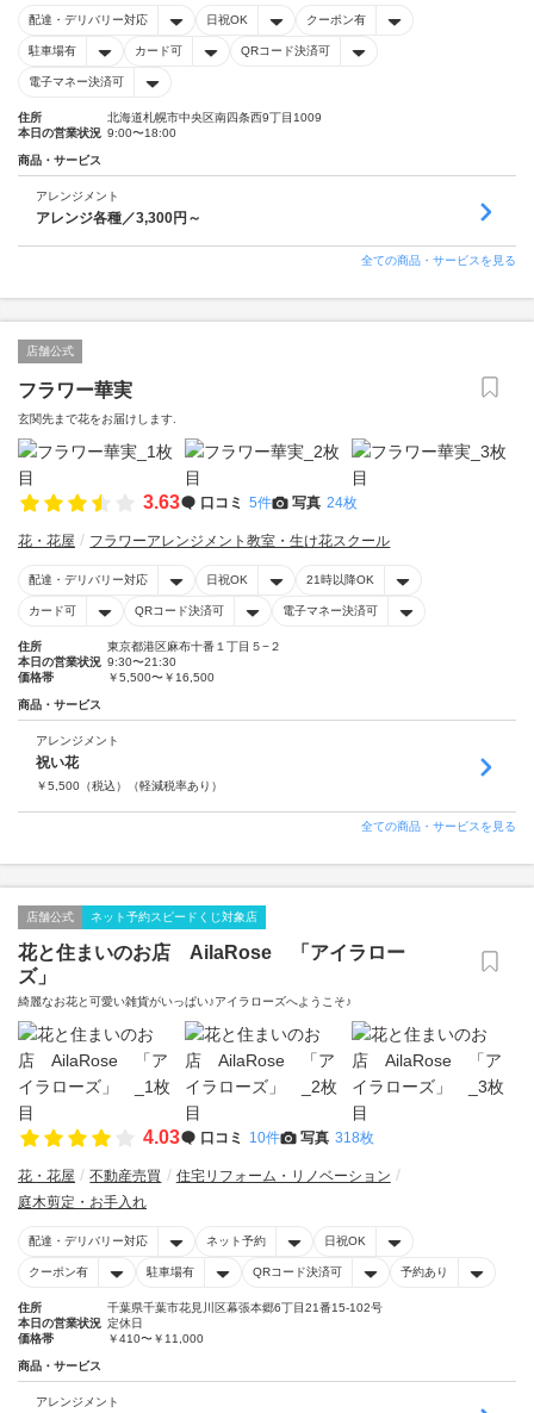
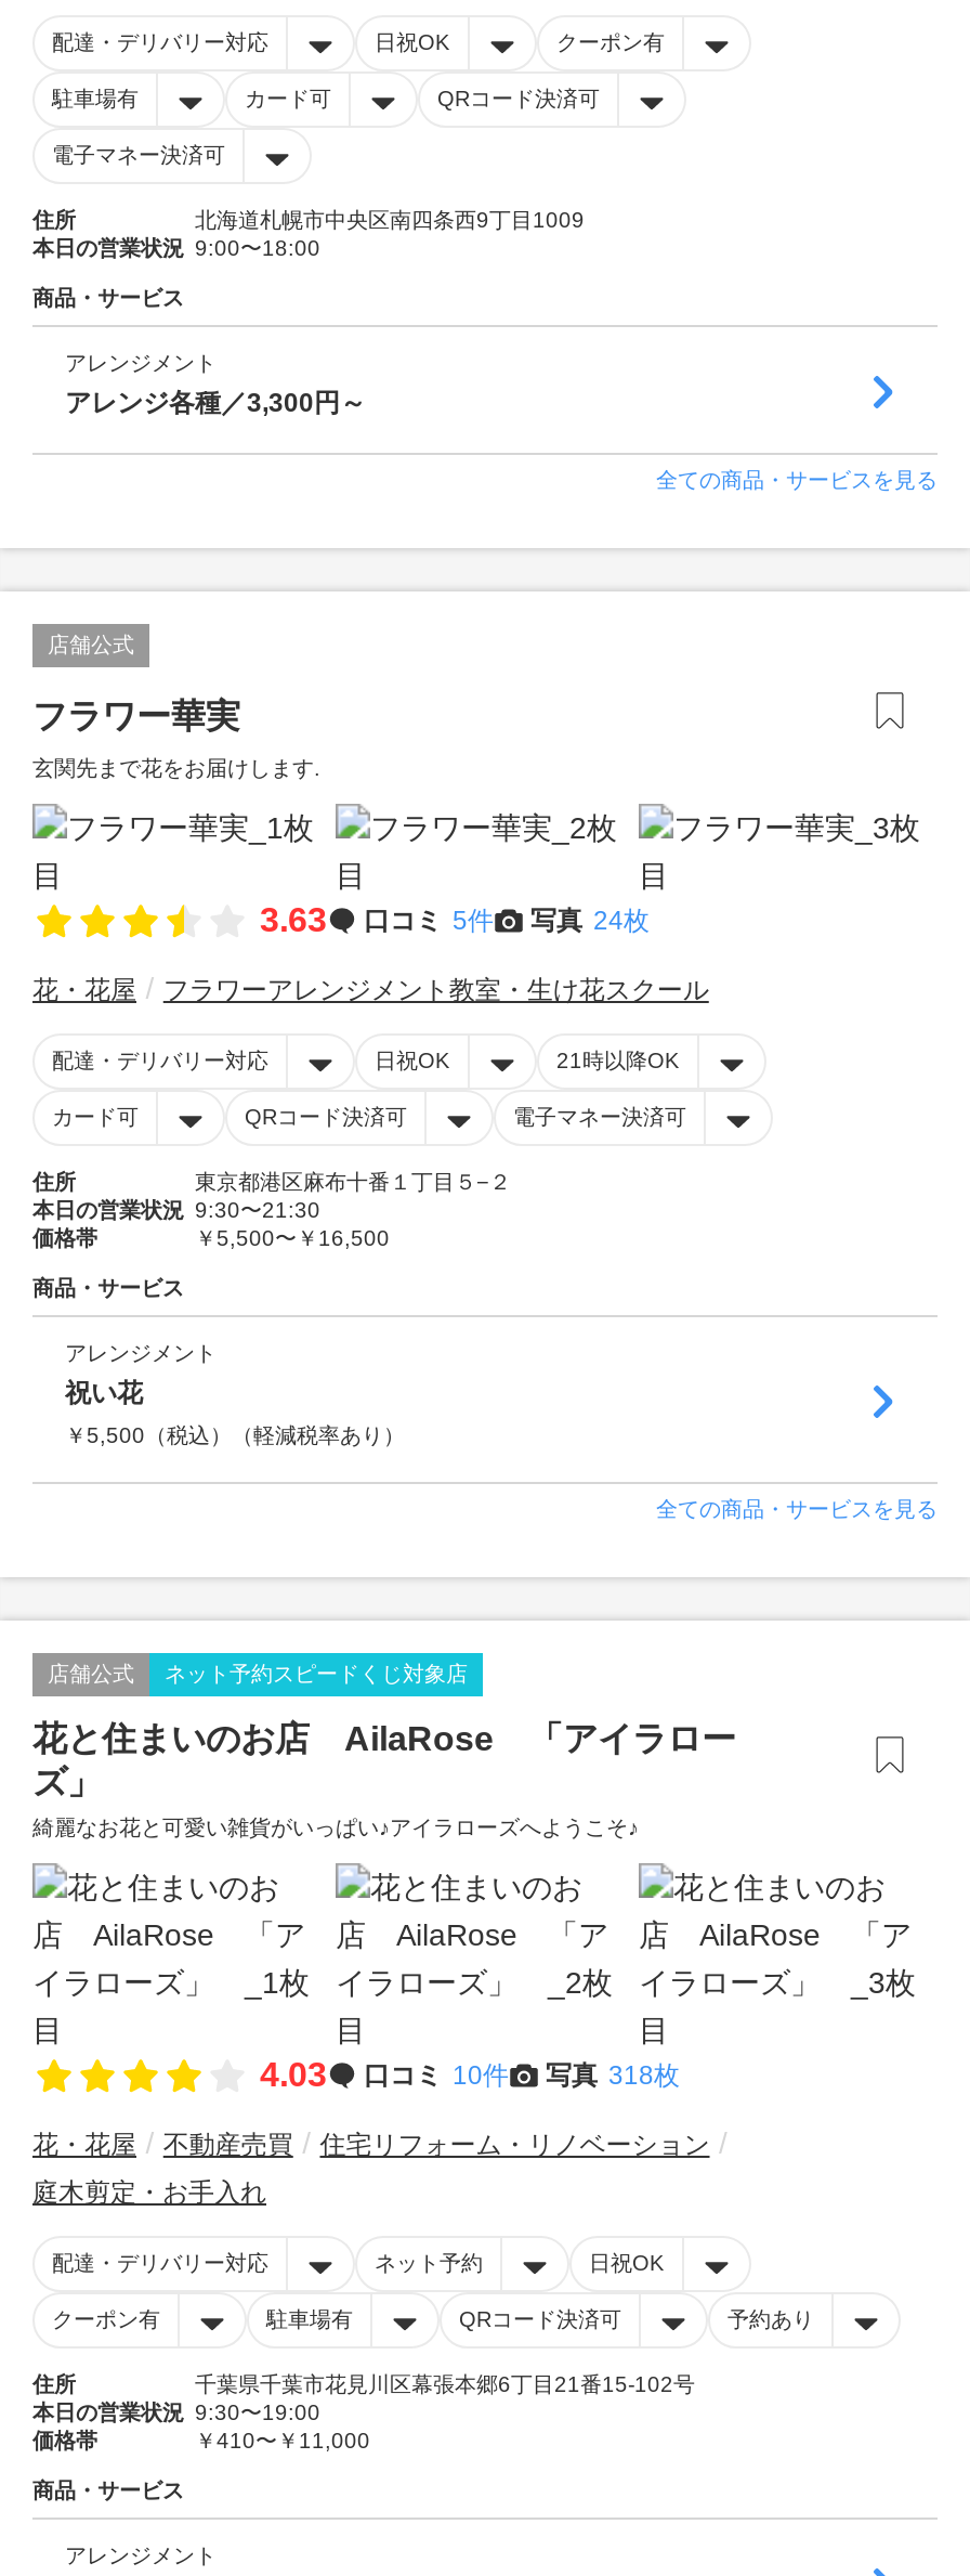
[18,1316,143,1330] 本日の営業状況 定休日 -> [32,2401,320,2424] 本日の営業状況 9:30〜19:00

